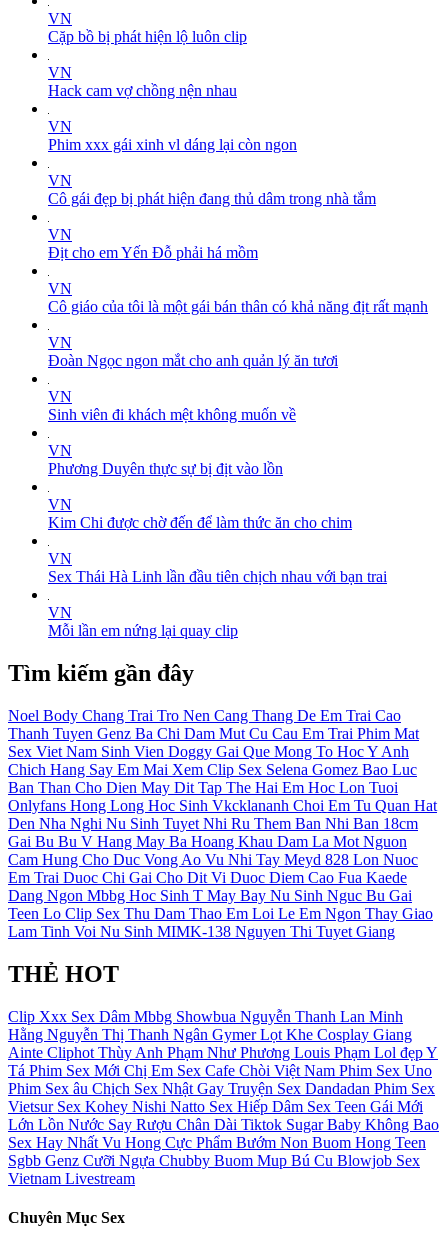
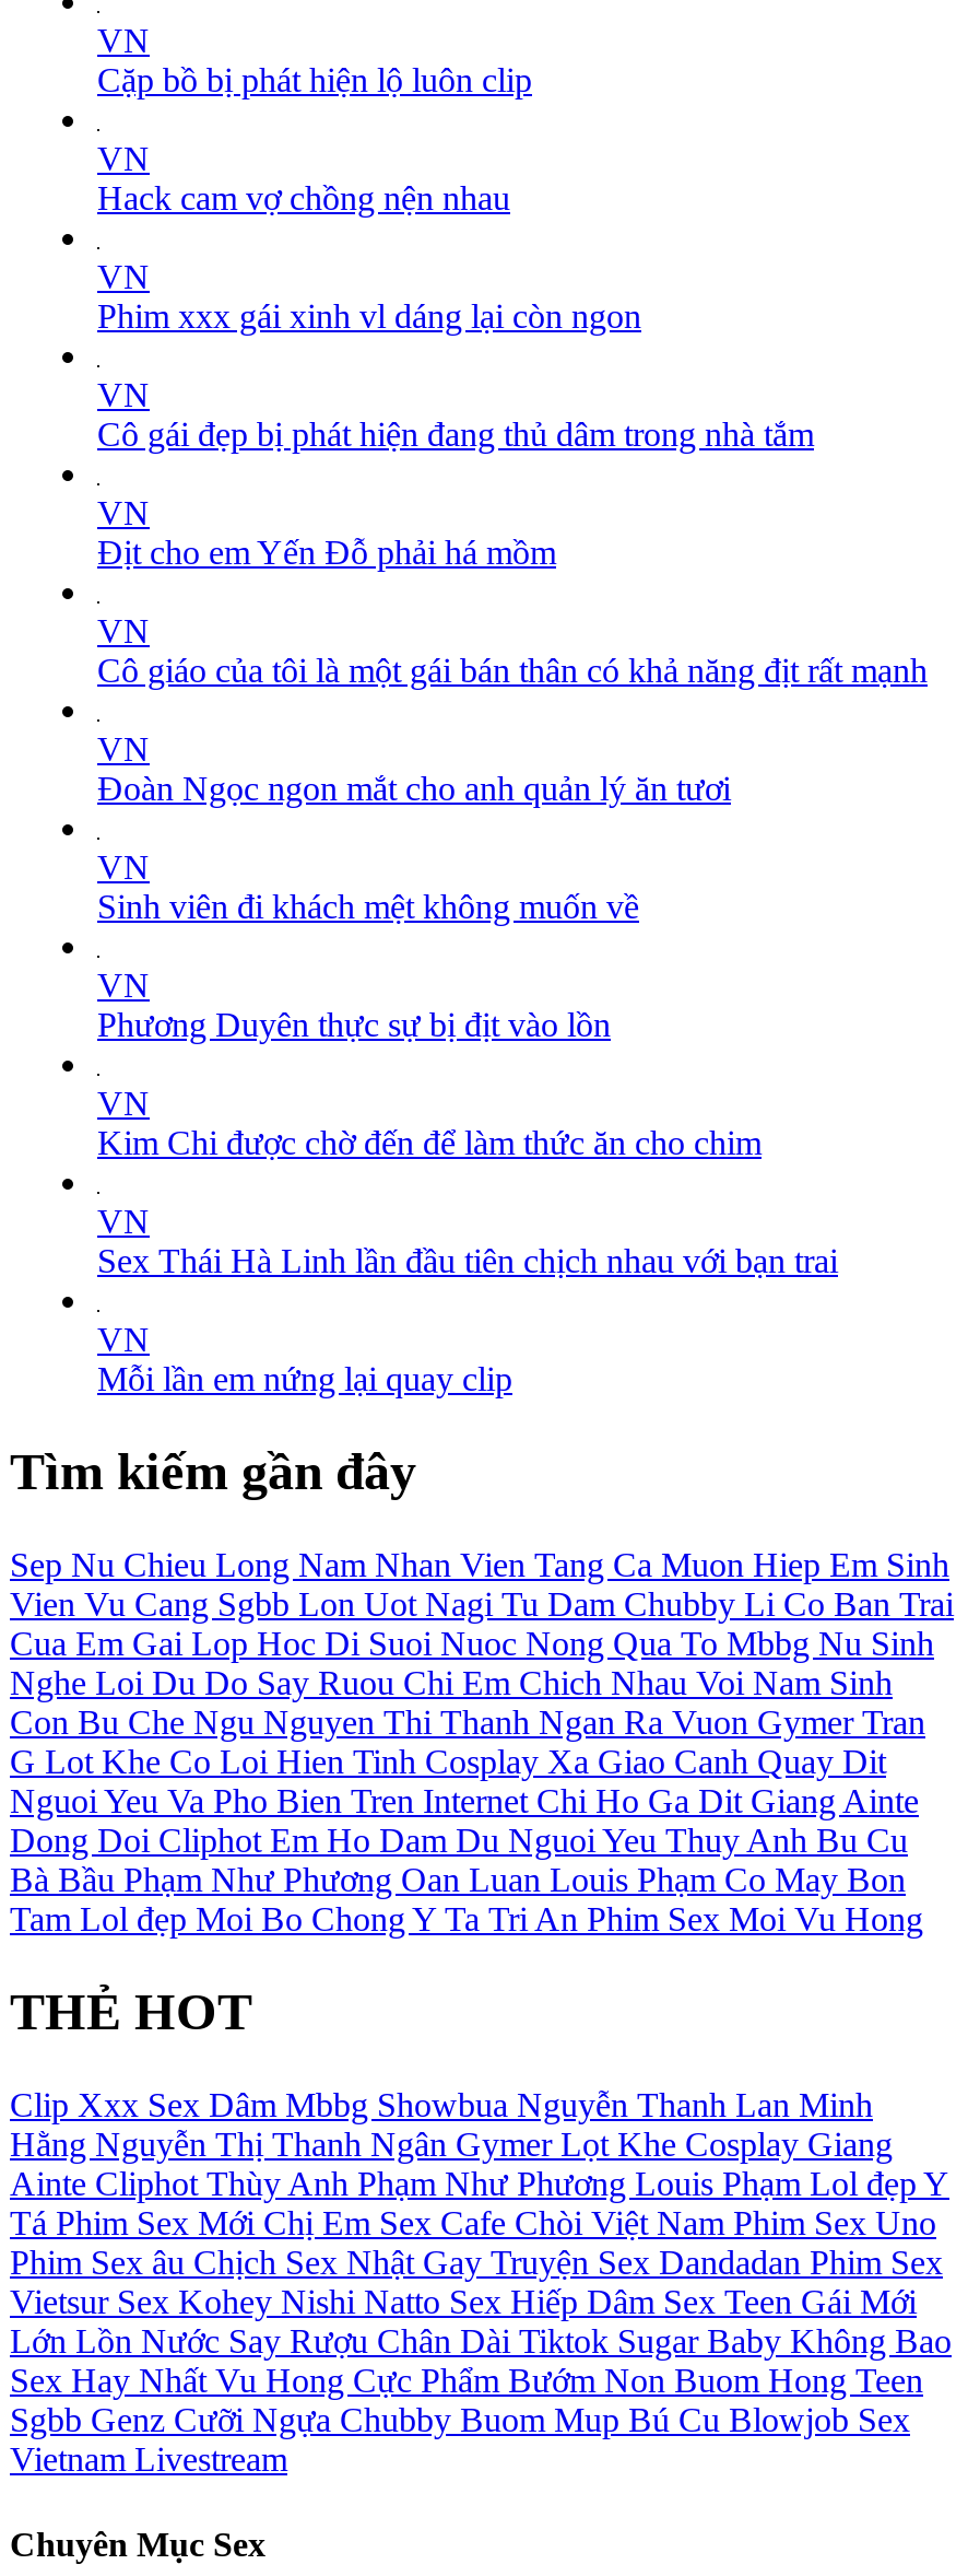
[8,707,437,940] Noel Body Chang Trai Tro Nen Cang Thang De Em Trai Cao | Thanh Tuyen Genz Ba Chi Dam Mut Cu Cau Em Trai Phim Mat | Sex Viet Nam Sinh Vien Doggy Gai Que Mong To Hoc Y Anh | Chich Hang Say Em Mai Xem Clip Sex Selena Gomez Bao Luc | Ban Than Cho Dien May Dit Tap The Hai Em Hoc Lon Tuoi | Onlyfans Hong Long Hoc Sinh Vkcklananh Choi Em Tu Quan Hat | Den Nha Nghi Nu Sinh Tuyet Nhi Ru Them Ban Nhi Ban 18cm | Gai Bu Bu V Hang May Ba Hoang Khau Dam La Mot Nguon | Cam Hung Cho Duc Vong Ao Vu Nhi Tay Meyd 828 Lon Nuoc | Em Trai Duoc Chi Gai Cho Dit Vi Duoc Diem Cao Fua Kaede | Dang Ngon Mbbg Hoc Sinh T May Bay Nu Sinh Nguc Bu Gai | Teen Lo Clip Sex Thu Dam Thao Em Loi Le Em Ngon Thay Giao | Lam Tinh Voi Nu Sinh MIMK-138 Nguyen Thi Tuyet Giang -> [10,1546,954,1938] Sep Nu Chieu Long Nam Nhan Vien Tang Ca Muon Hiep Em Sinh | Vien Vu Cang Sgbb Lon Uot Nagi Tu Dam Chubby Li Co Ban Trai | Cua Em Gai Lop Hoc Di Suoi Nuoc Nong Qua ToMbbg Nu Sinh | Nghe Loi Du Do Say Ruou Chi Em Chich Nhau Voi Nam Sinh | Con Bu Che Ngu Nguyen Thi Thanh Ngan Ra Vuon Gymer Tran | G Lot Khe Co Loi Hien Tinh Cosplay Xa Giao Canh Quay Dit | Nguoi Yeu Va Pho Bien Tren Internet Chi Ho Ga Dit Giang Ainte | Dong Doi Cliphot Em Ho Dam Du Nguoi Yeu Thuy Anh Bu Cu | Bà Bầu Phạm Như Phương Oan LuanLouis Phạm Co May Bon | Tam Lol đẹp Moi Bo Chong Y Ta Tri An Phim Sex Moi Vu Hong

